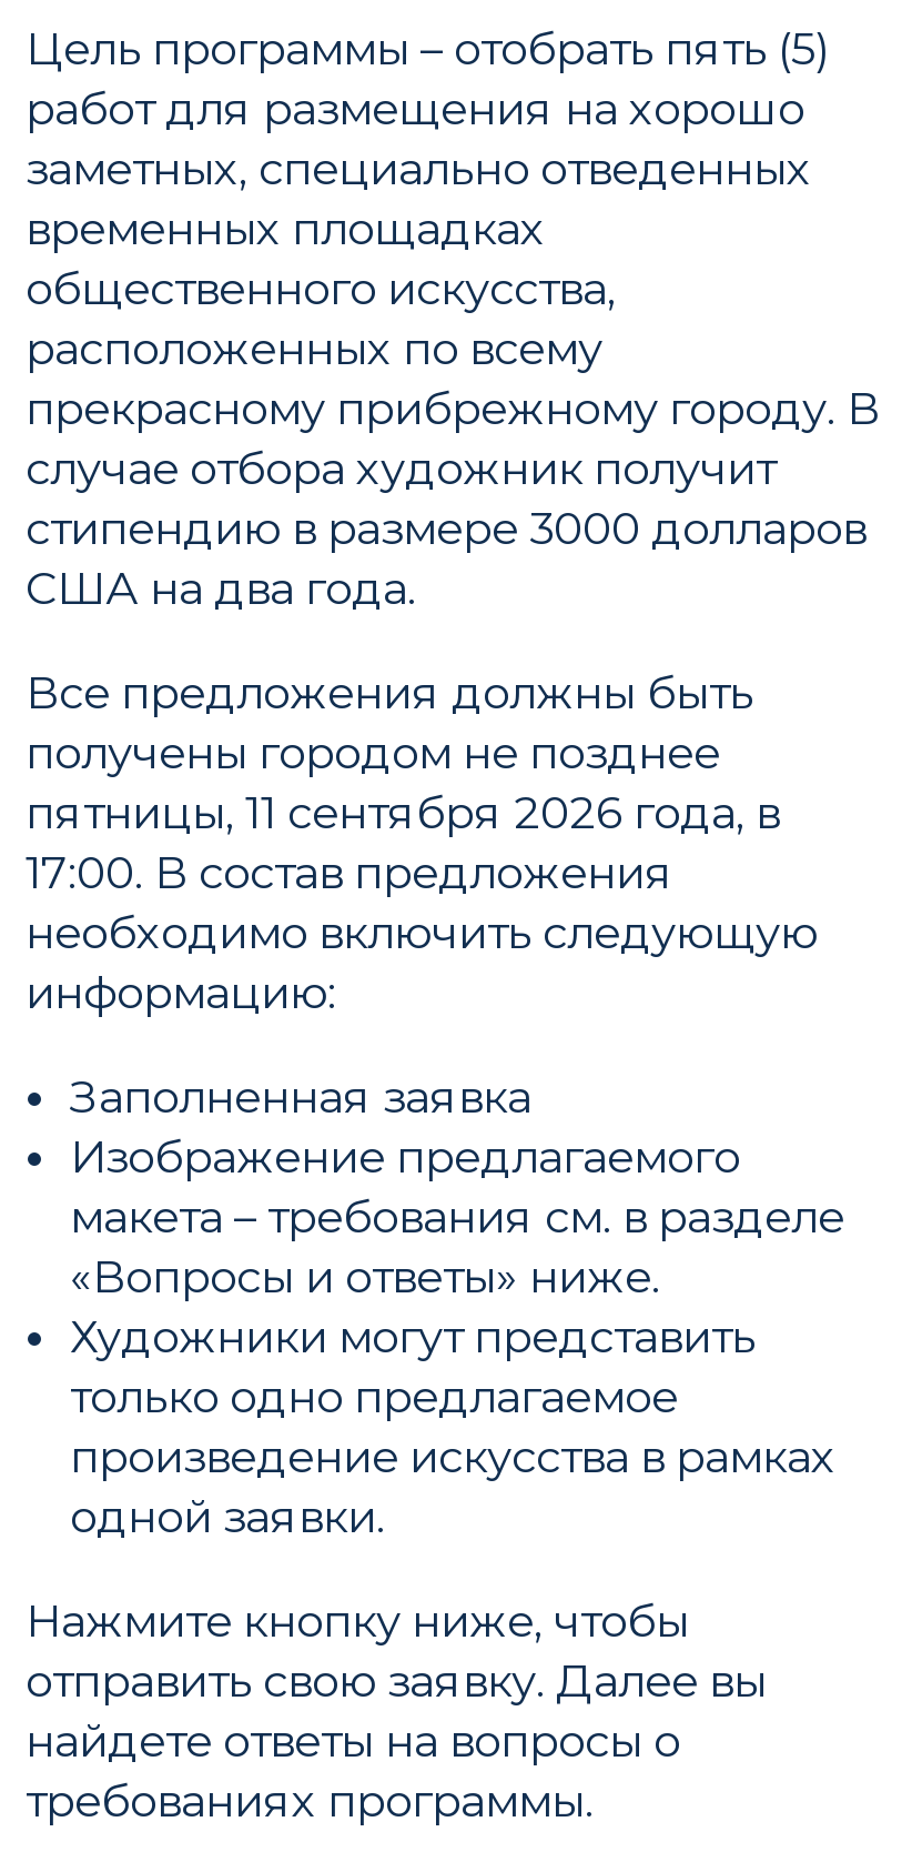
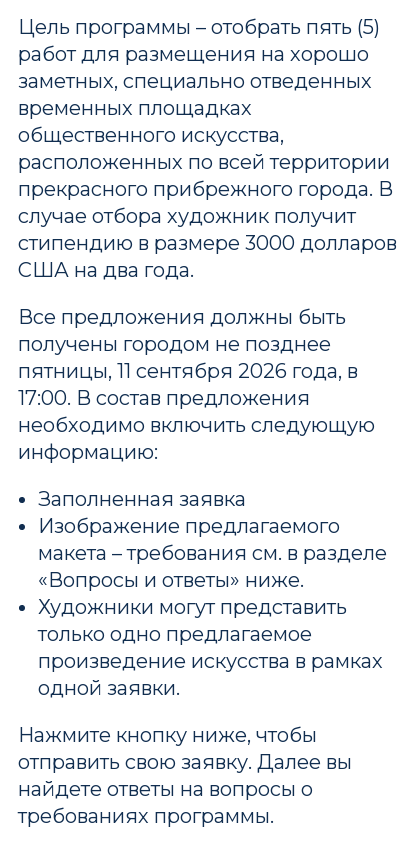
[26,322,880,435] расположенных по всему | прекрасному прибрежному городу. В -> [18,150,393,201] расположенных по всей территории | прекрасного прибрежного города. В

